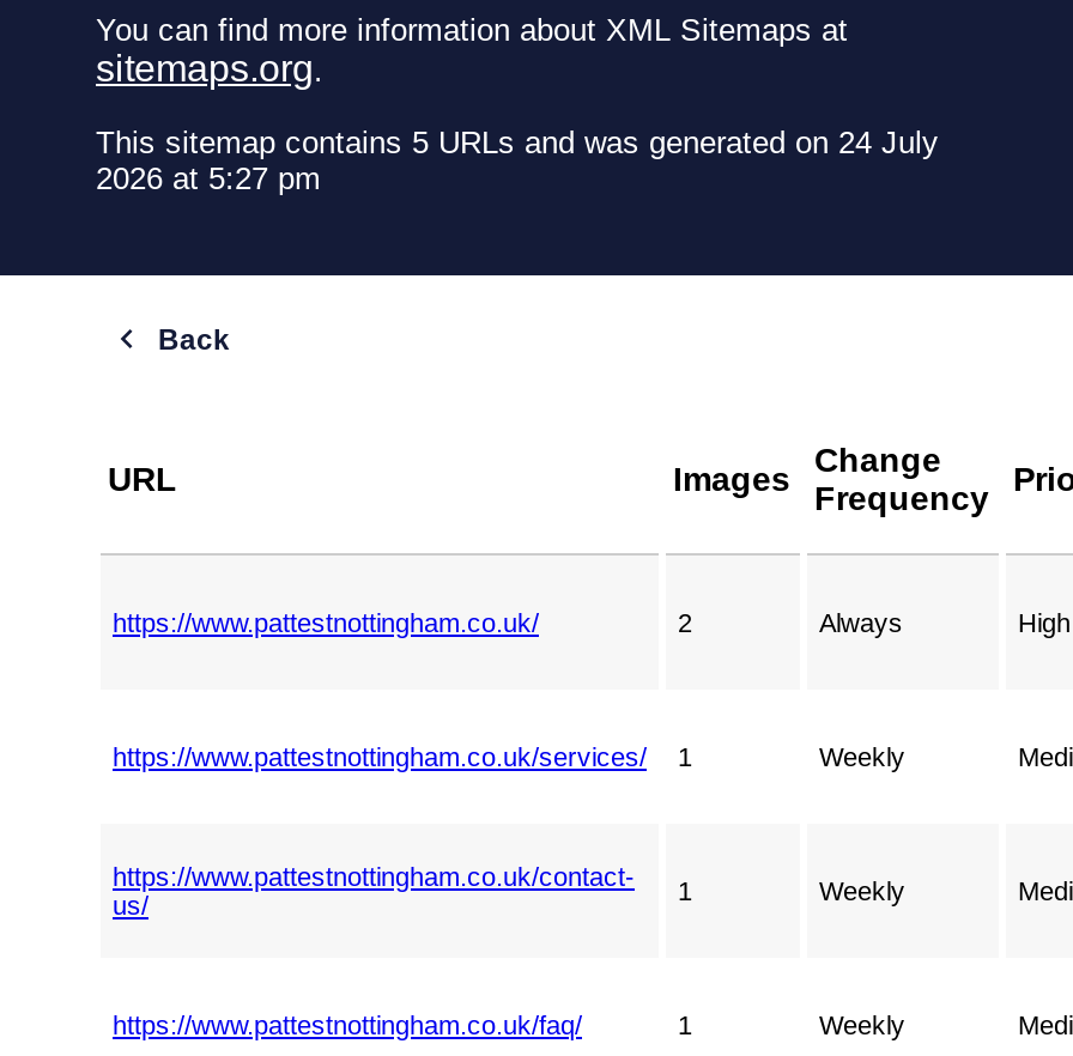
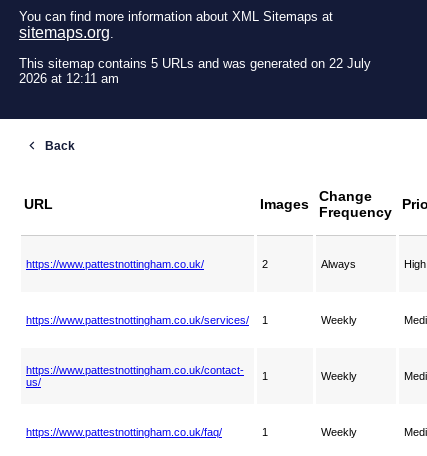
[96,124,939,159] This sitemap contains 5 URLs and was generated on 24 July -> [19,56,371,71] This sitemap contains 5 URLs and was generated on 22 July
[96,159,321,195] 2026 at 5:27 pm -> [19,71,119,86] 2026 at 12:11 am

